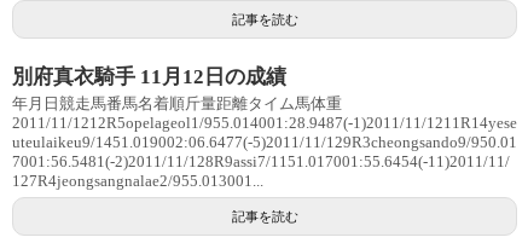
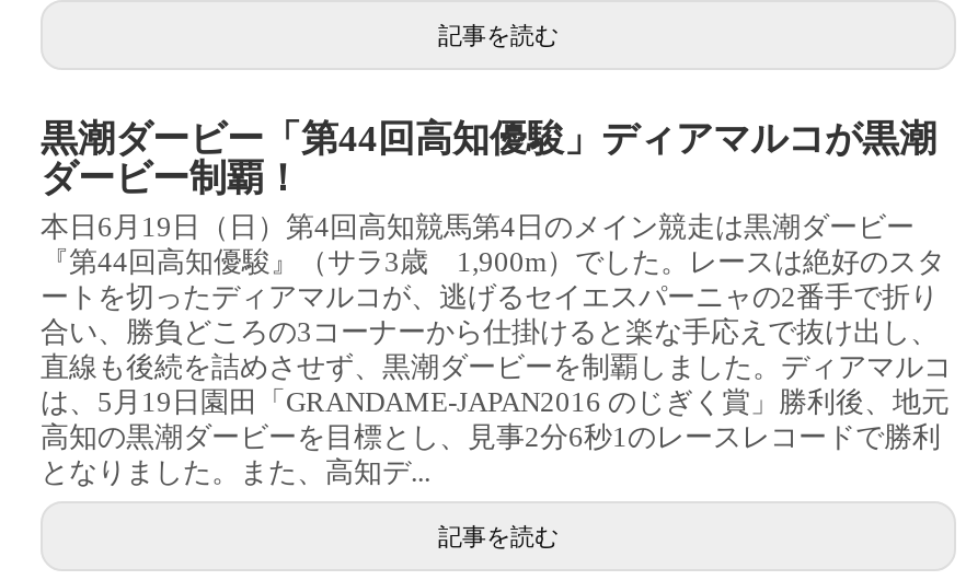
[12,65,517,190] 別府真衣騎手 11月12日の成績 | 年月日競走馬番馬名着順斤量距離タイム馬体重 | 2011/11/1212R5opelageol1/955.014001:28.9487(-1)2011/11/1211R14yese | uteulaikeu9/1451.019002:06.6477(-5)2011/11/129R3cheongsando9/950.01 | 7001:56.5481(-2)2011/11/128R9assi7/1151.017001:55.6454(-11)2011/11/ | 127R4jeongsangnalae2/955.013001... -> [41,118,952,488] 黒潮ダービー「第44回高知優駿」ディアマルコが黒潮 | ダービー制覇！ | 本日6月19日（日）第4回高知競馬第4日のメイン競走は黒潮ダービー | 『第44回高知優駿』（サラ3歳 1,900m）でした。レースは絶好のスタ | ートを切ったディアマルコが、逃げるセイエスパーニャの2番手で折り | 合い、勝負どころの3コーナーから仕掛けると楽な手応えで抜け出し、 | 直線も後続を詰めさせず、黒潮ダービーを制覇しました。ディアマルコ | は、5月19日園田「GRANDAME-JAPAN2016 のじぎく賞」勝利後、地元 | 高知の黒潮ダービーを目標とし、見事2分6秒1のレースレコードで勝利 | となりました。また、高知デ...

